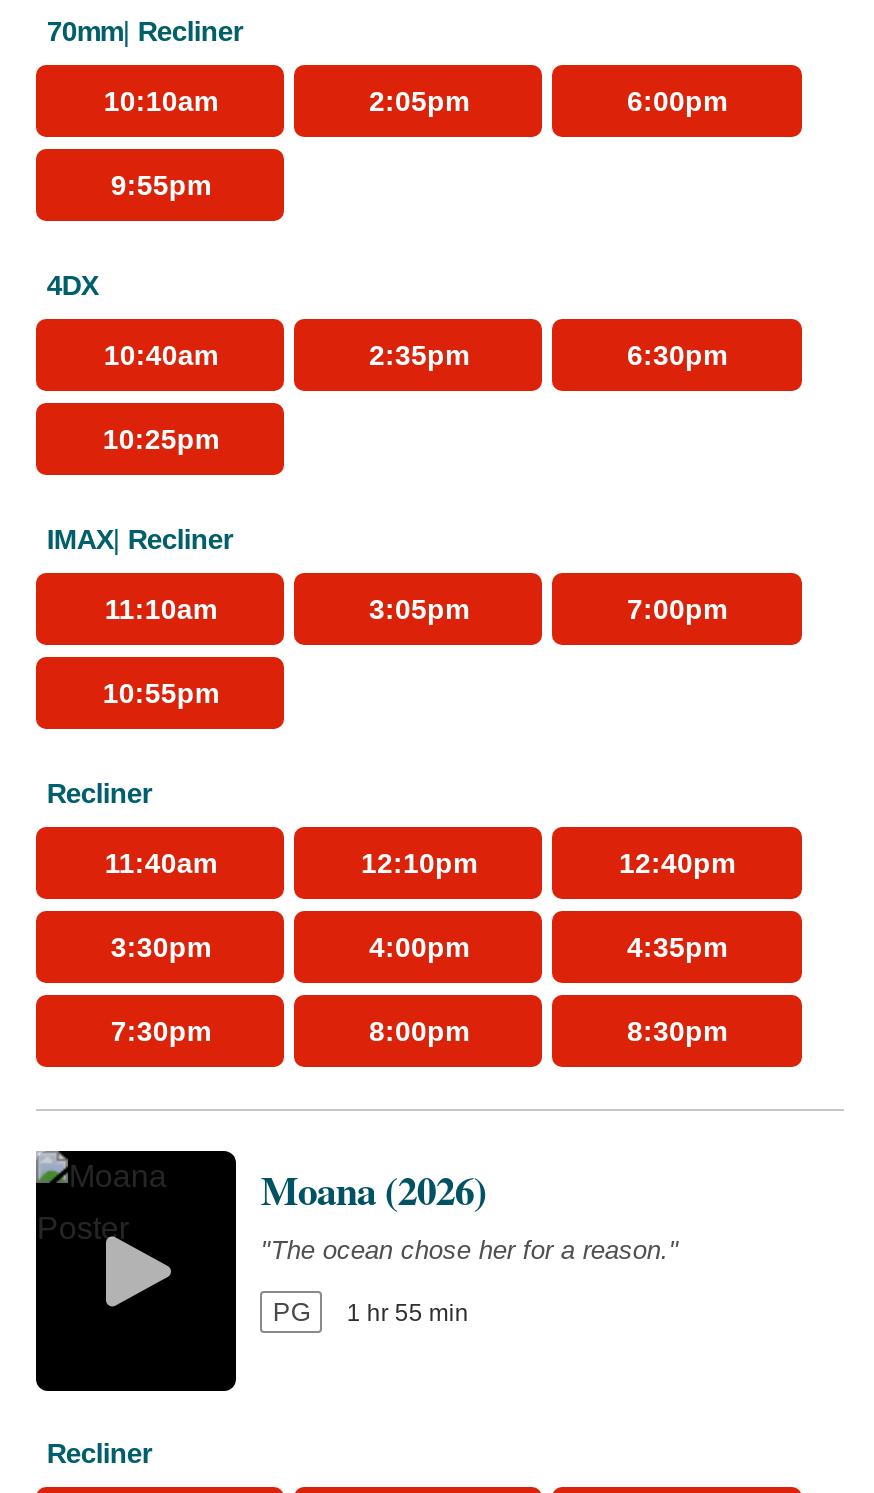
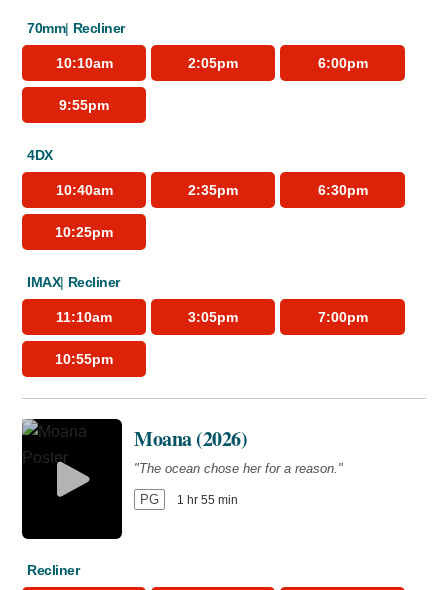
[47,777,735,1047] Recliner | 11:40am | 12:10pm | 12:40pm | 3:30pm | 4:00pm | 4:35pm | 7:30pm | 8:00pm | 8:30pm -> none

